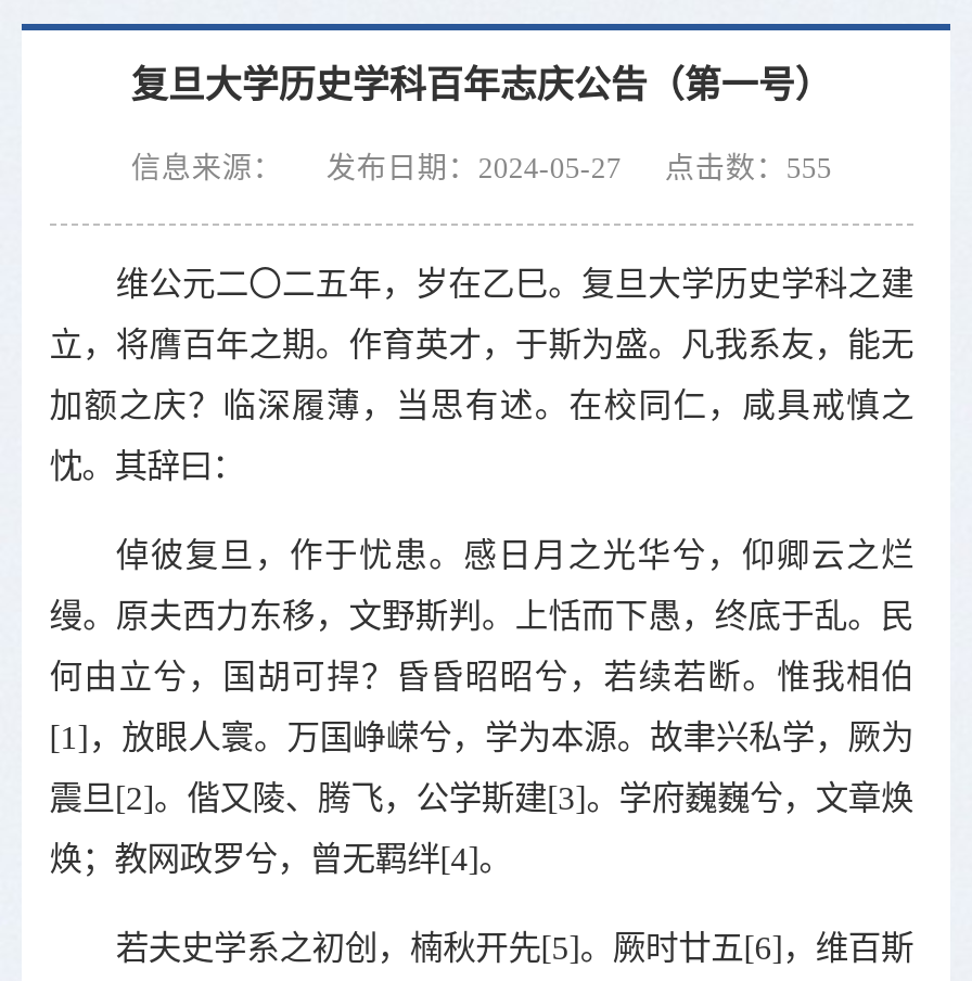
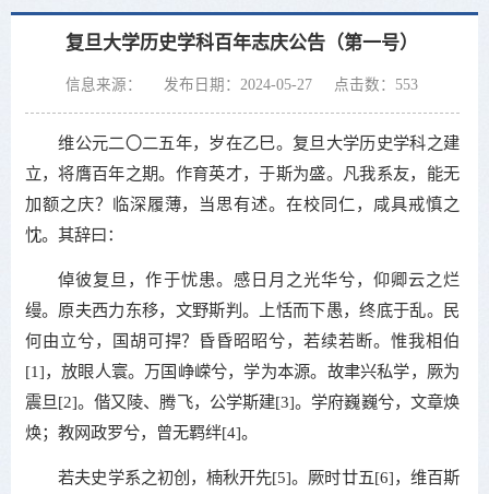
[131,152,832,184] 信息来源：发布日期：2024-05-27点击数：555 -> [66,76,418,93] 信息来源：发布日期：2024-05-27点击数：553

